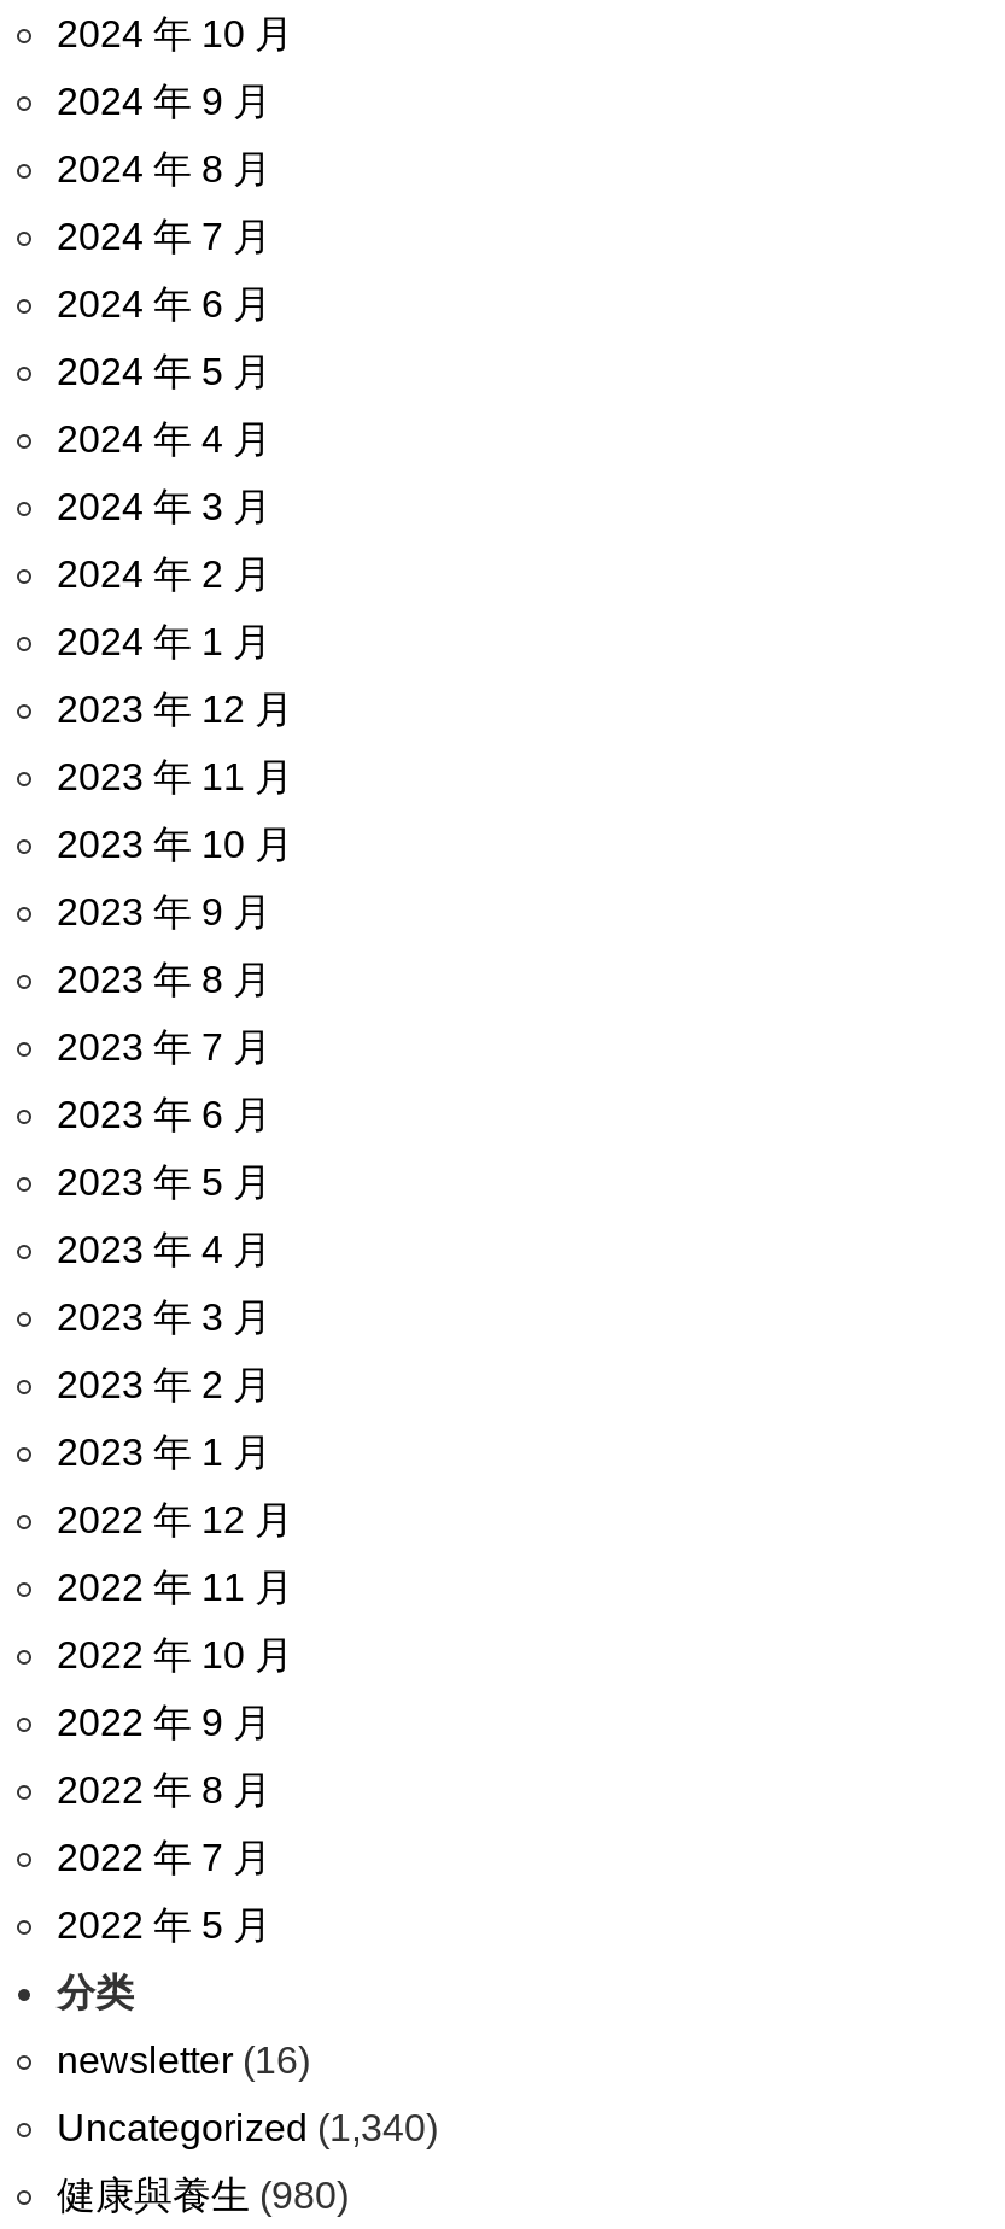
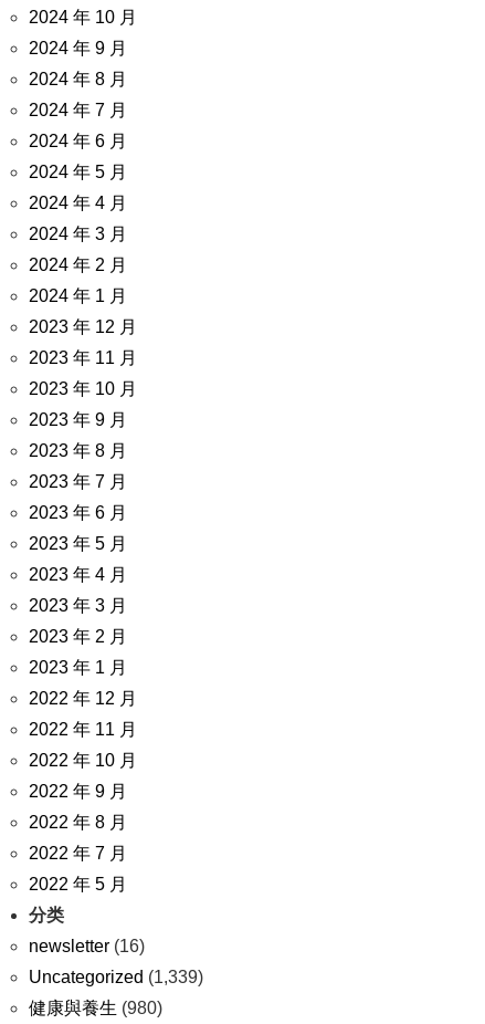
[57,2107,438,2148] Uncategorized (1,340) -> [29,968,203,986] Uncategorized (1,339)

